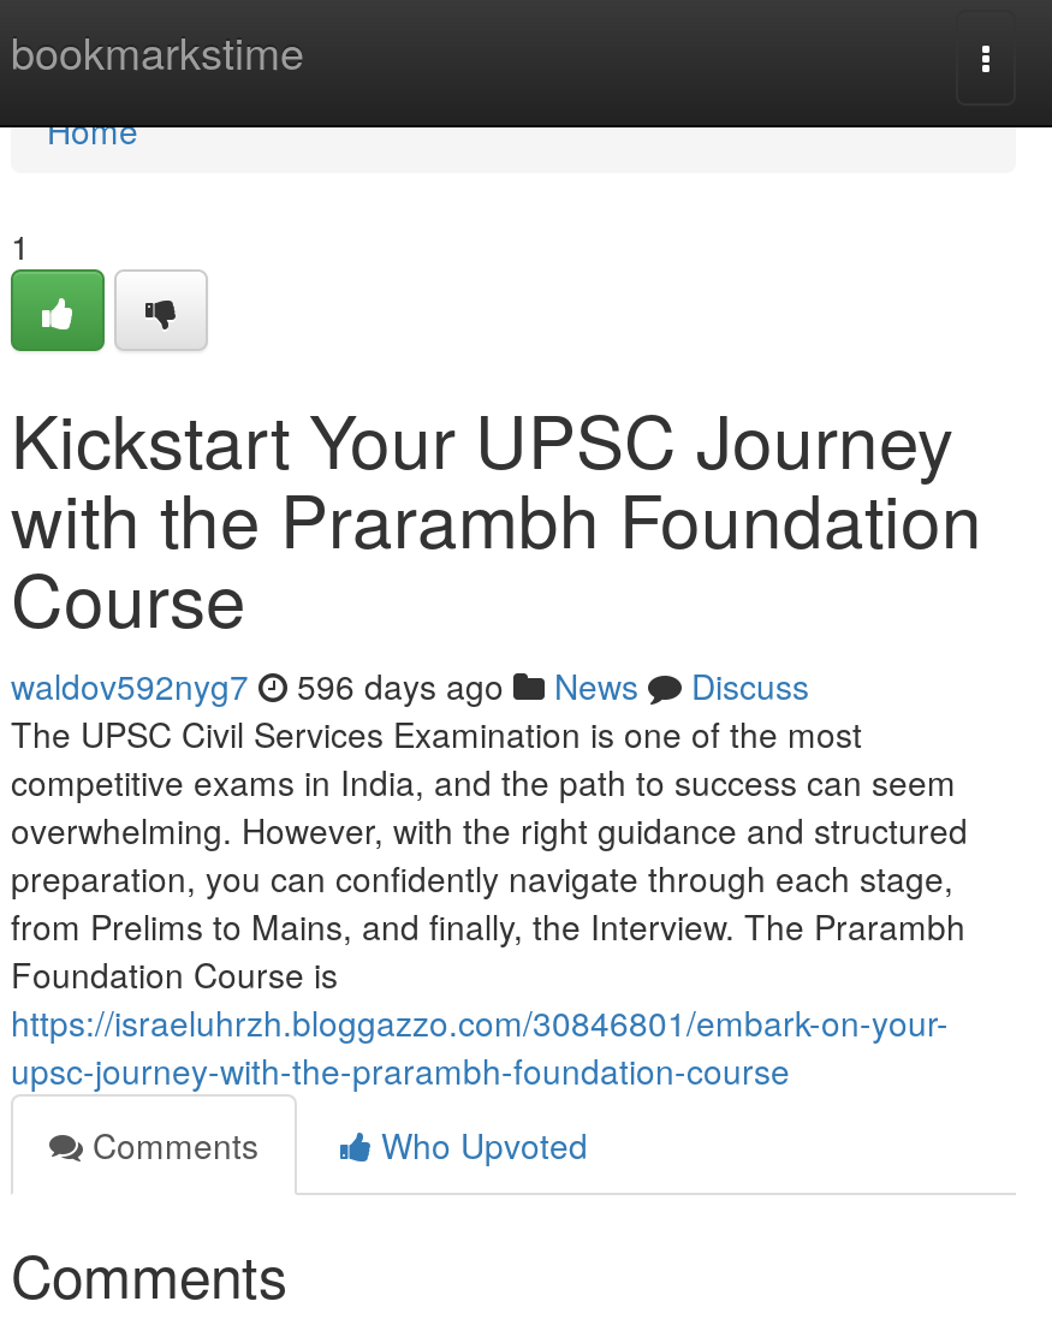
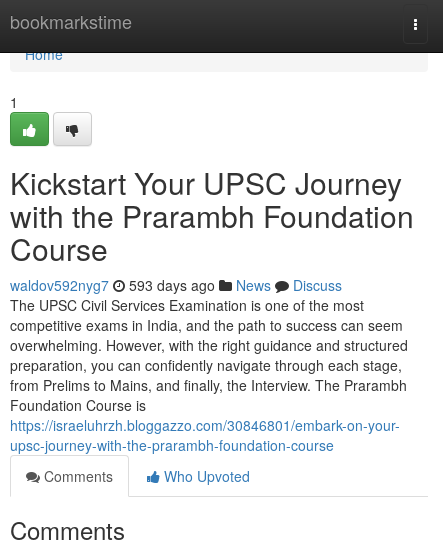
[11,661,809,709] waldov592nyg7 596 days ago News Discuss -> [10,275,342,295] waldov592nyg7 593 days ago News Discuss

